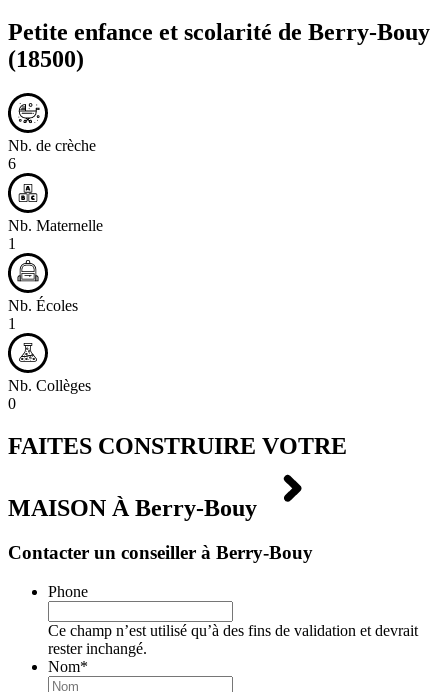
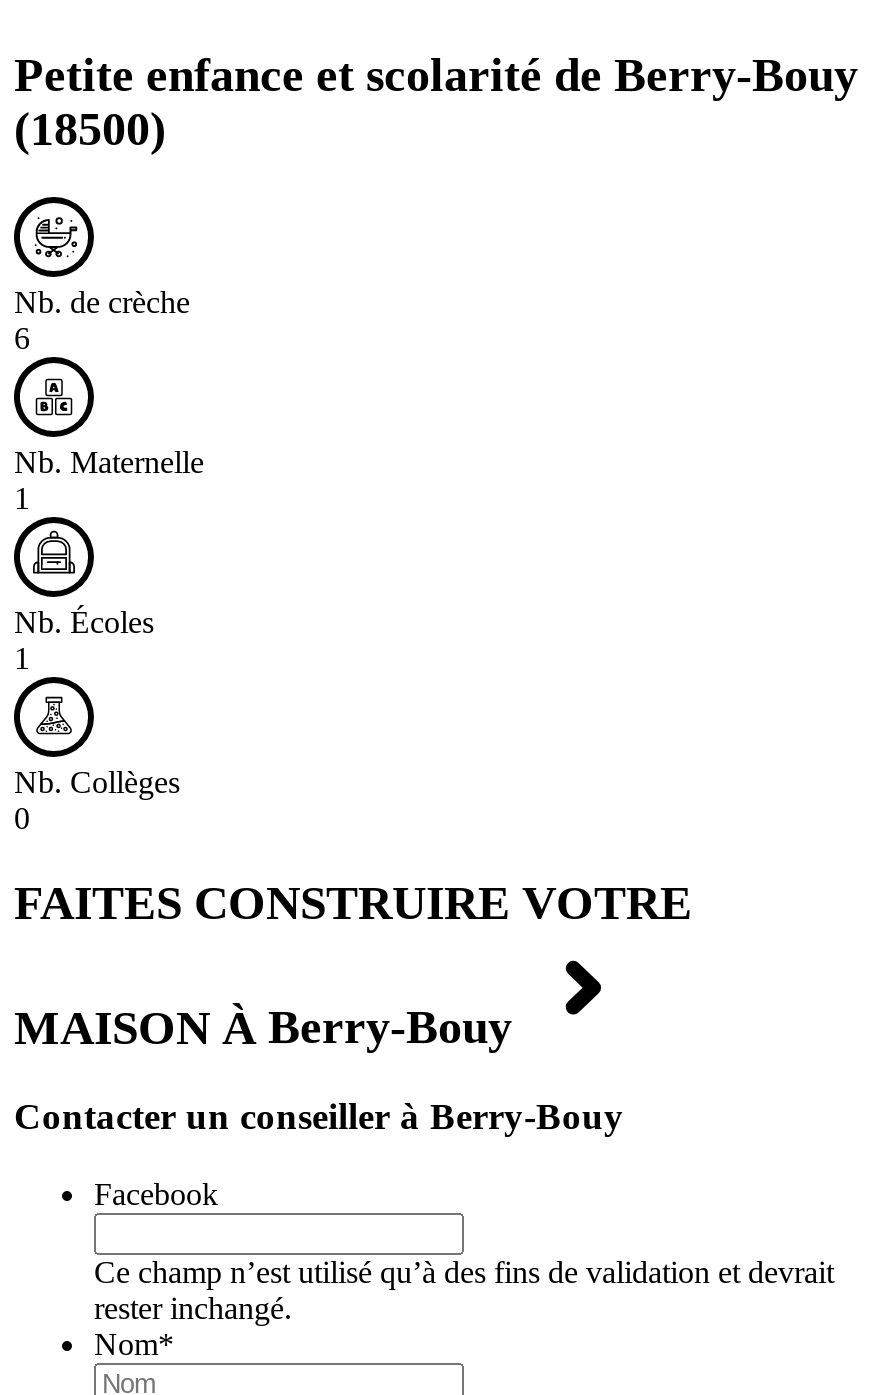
[48,583,88,600] Phone -> [94,1177,218,1211] Facebook

